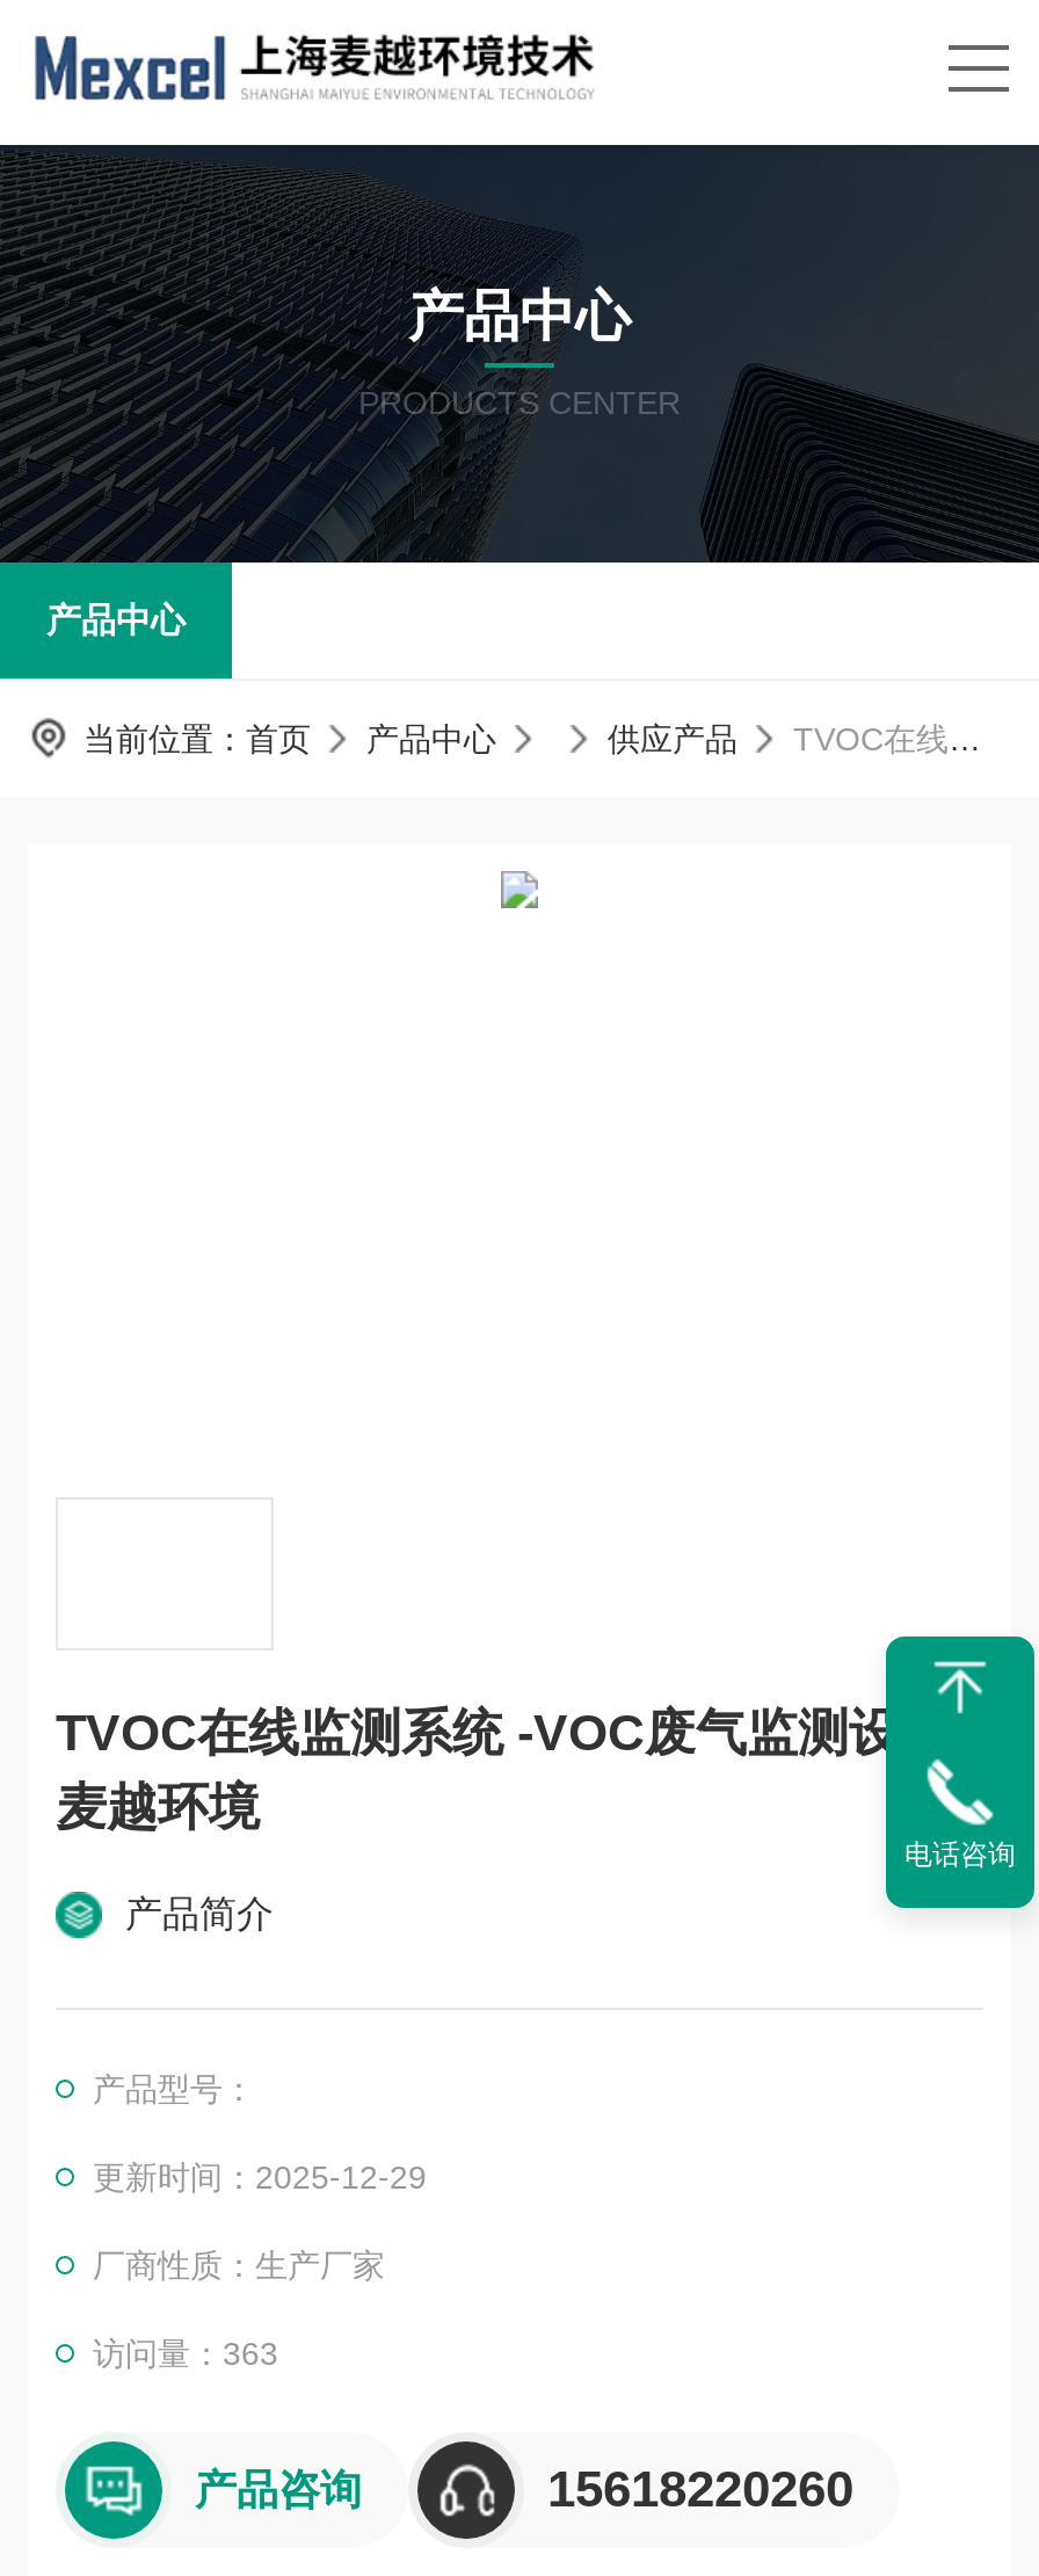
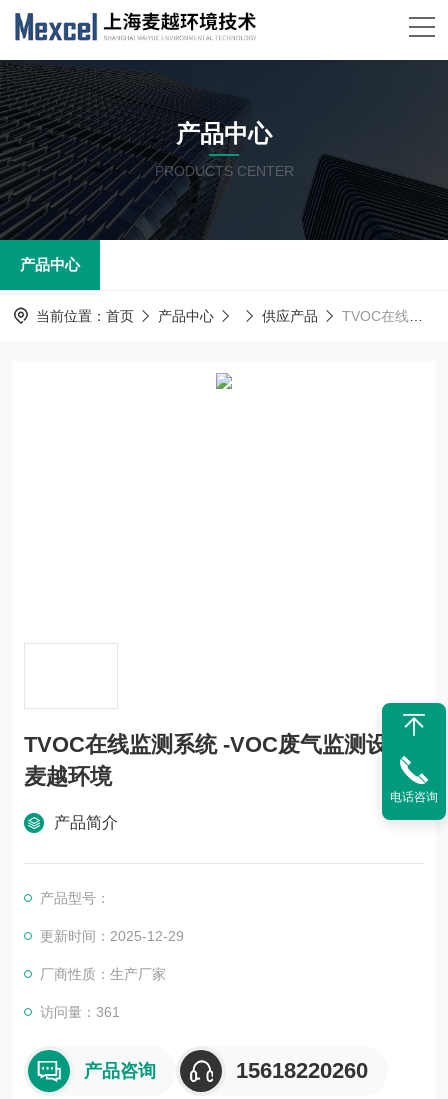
[93,2335,278,2372] 访问量：363 -> [40,1004,120,1020] 访问量：361

